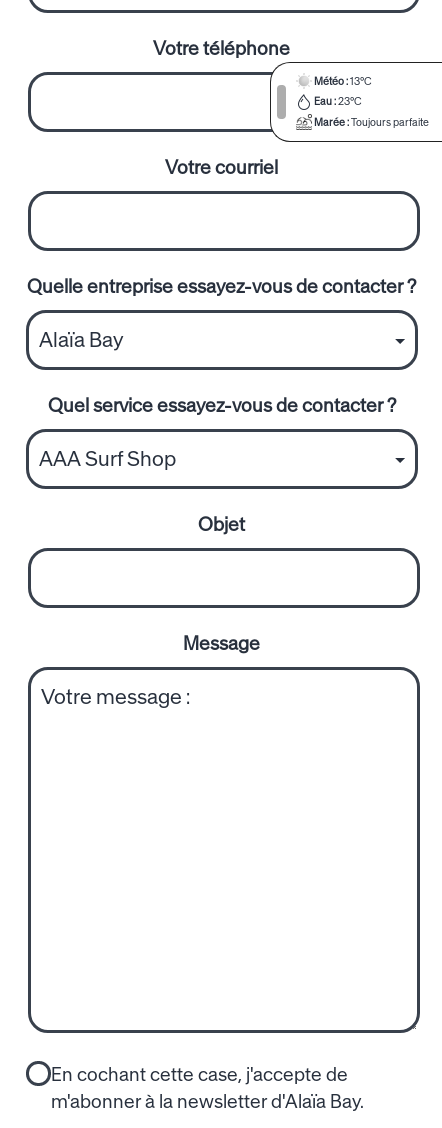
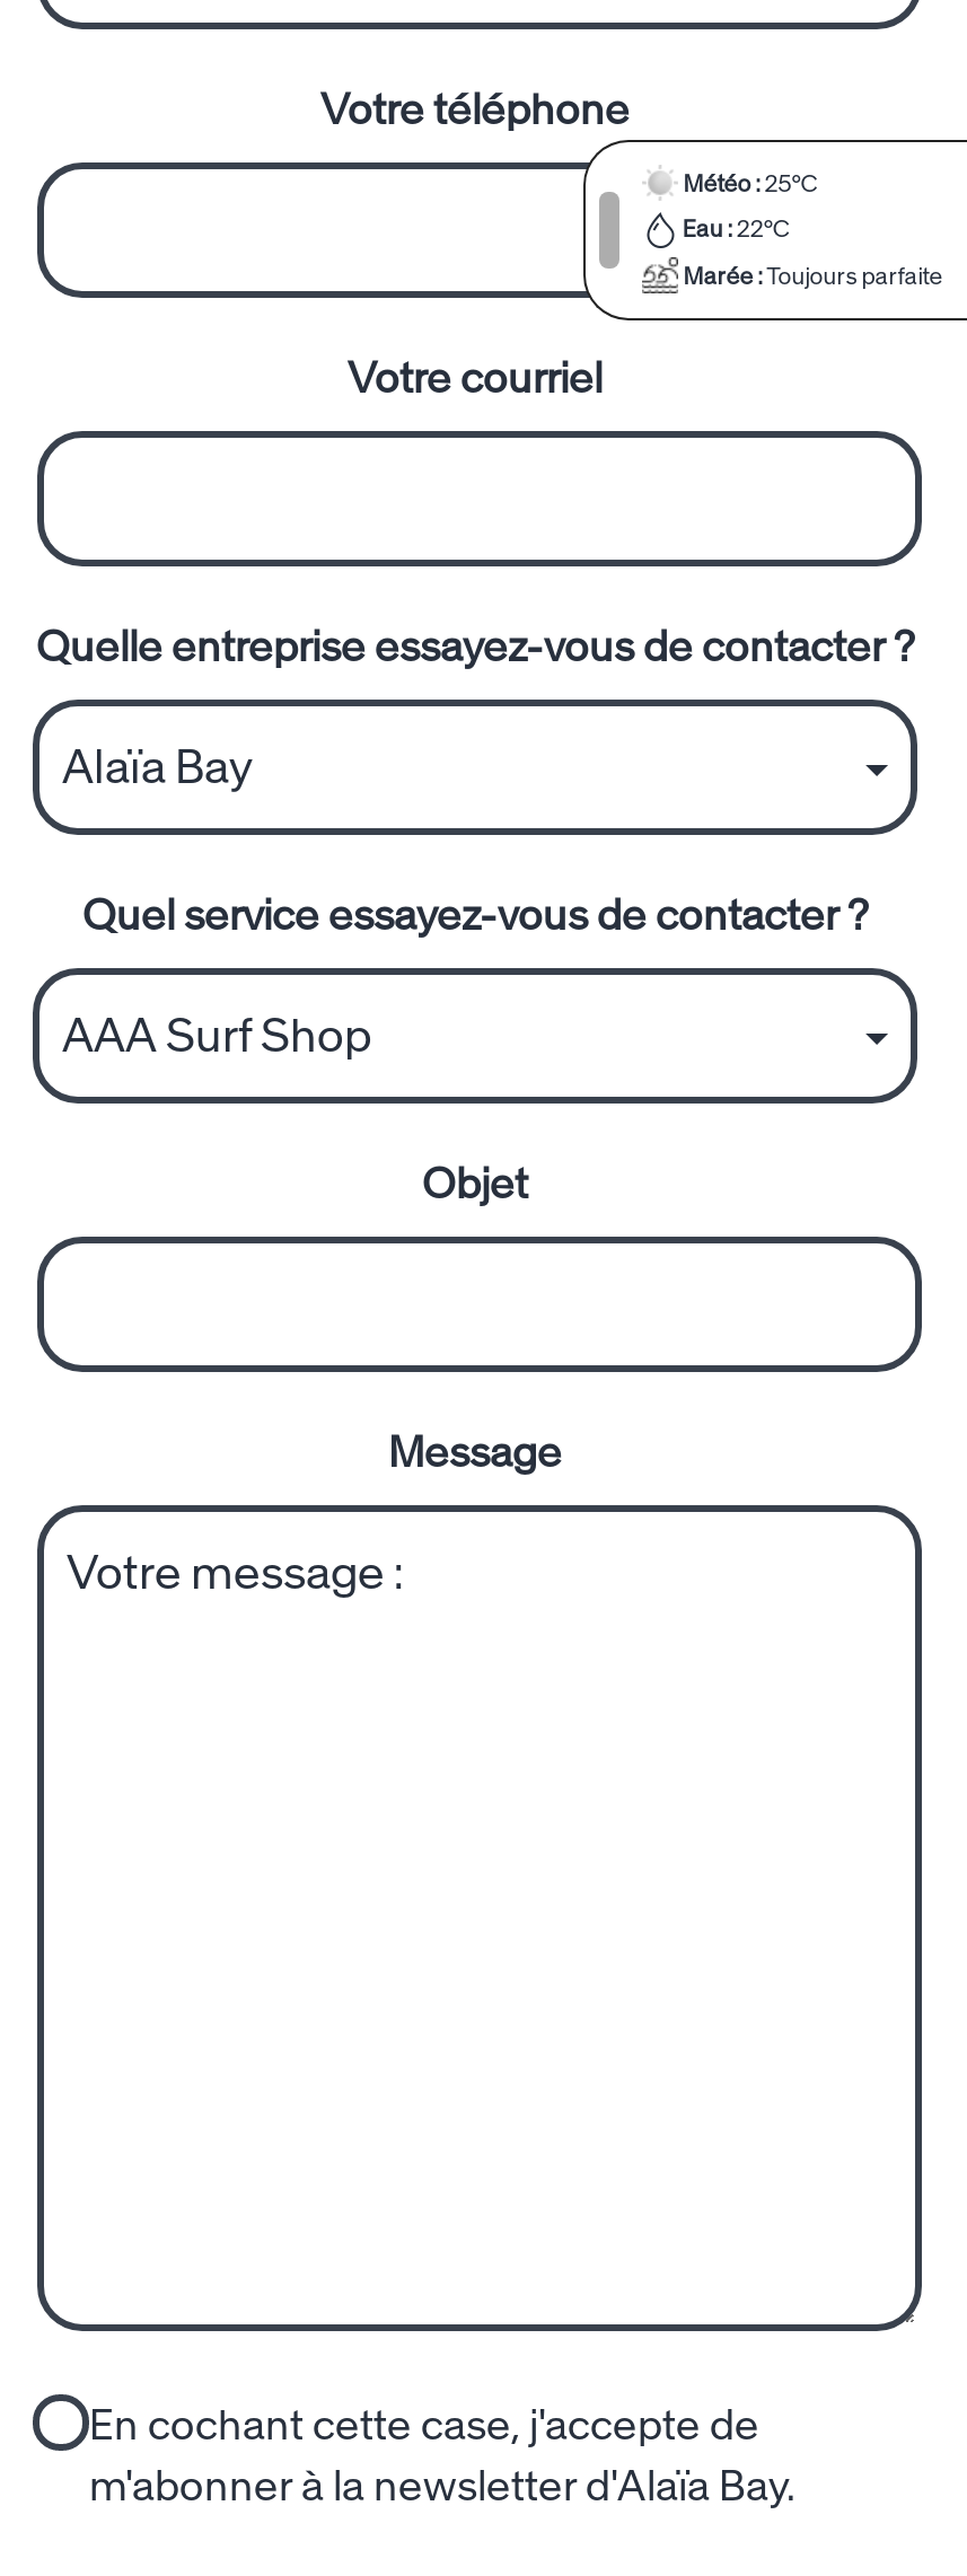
[314,74,372,87] Météo :13°C -> [683,168,819,197] Météo :25°C
[314,95,362,108] Eau :23°C -> [682,214,791,244] Eau :22°C

